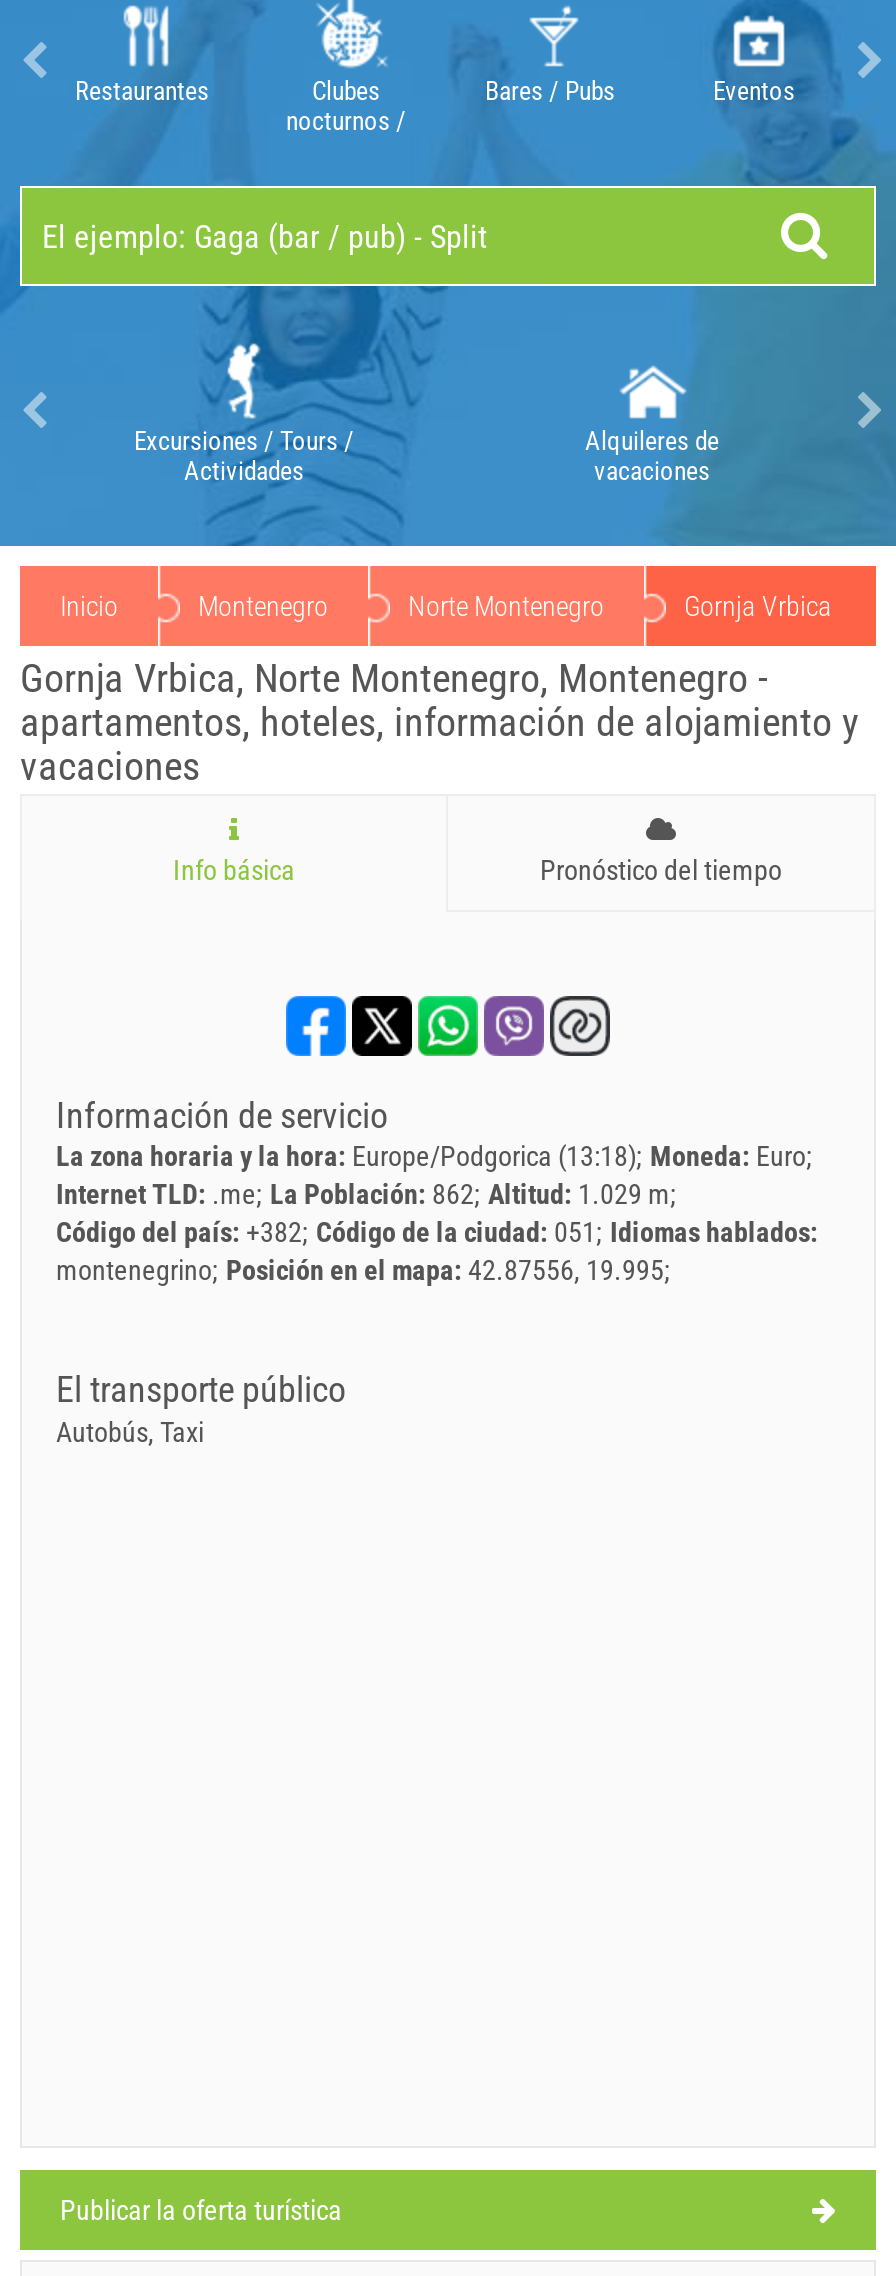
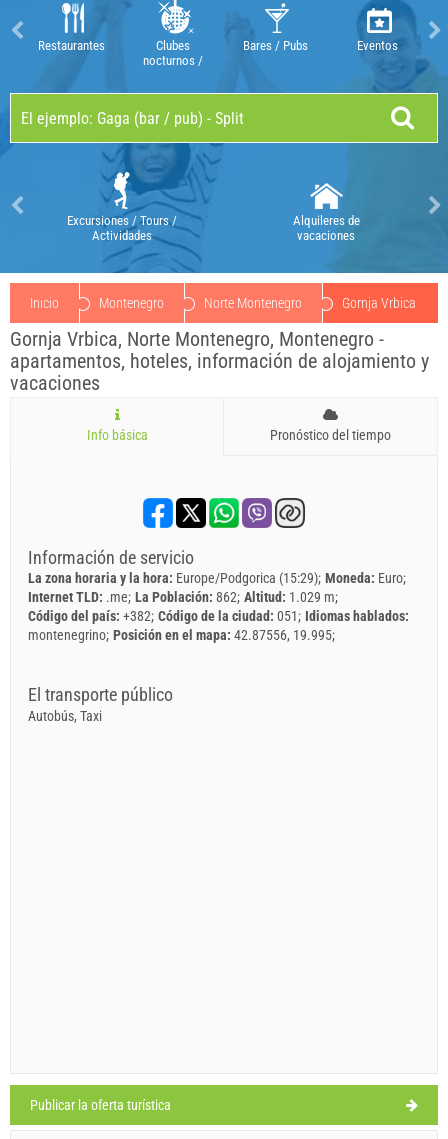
[56,1140,806,1172] La zona horaria y la hora: Europe/Podgorica (13:18) Moneda: Euro -> [28,570,403,586] La zona horaria y la hora: Europe/Podgorica (15:29) Moneda: Euro

